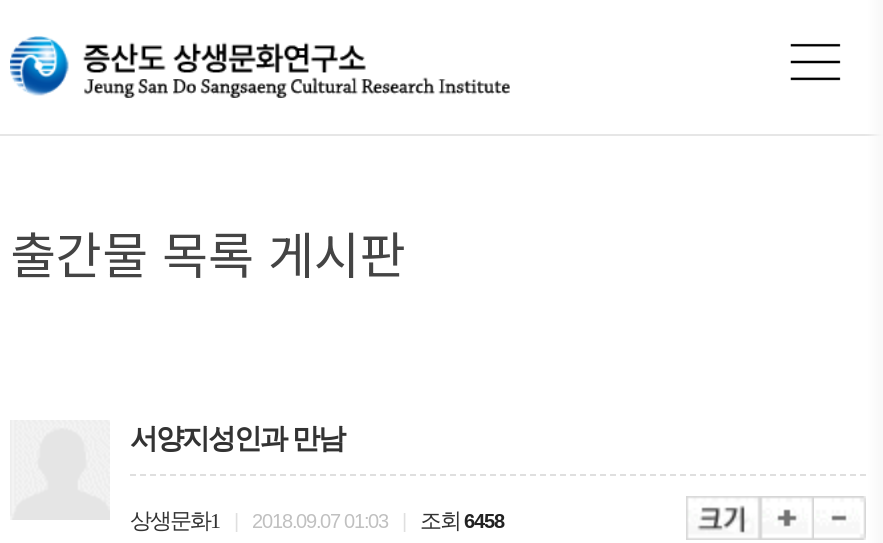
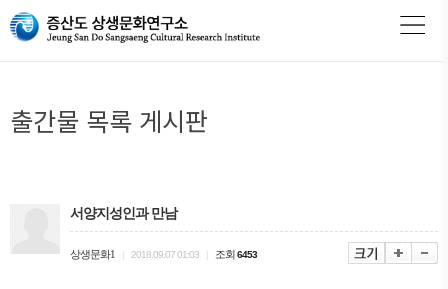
[130,508,504,532] 상생문화1 2018.09.07 01:03 조회 6458 -> [70,248,257,260] 상생문화1 2018.09.07 01:03 조회 6453

